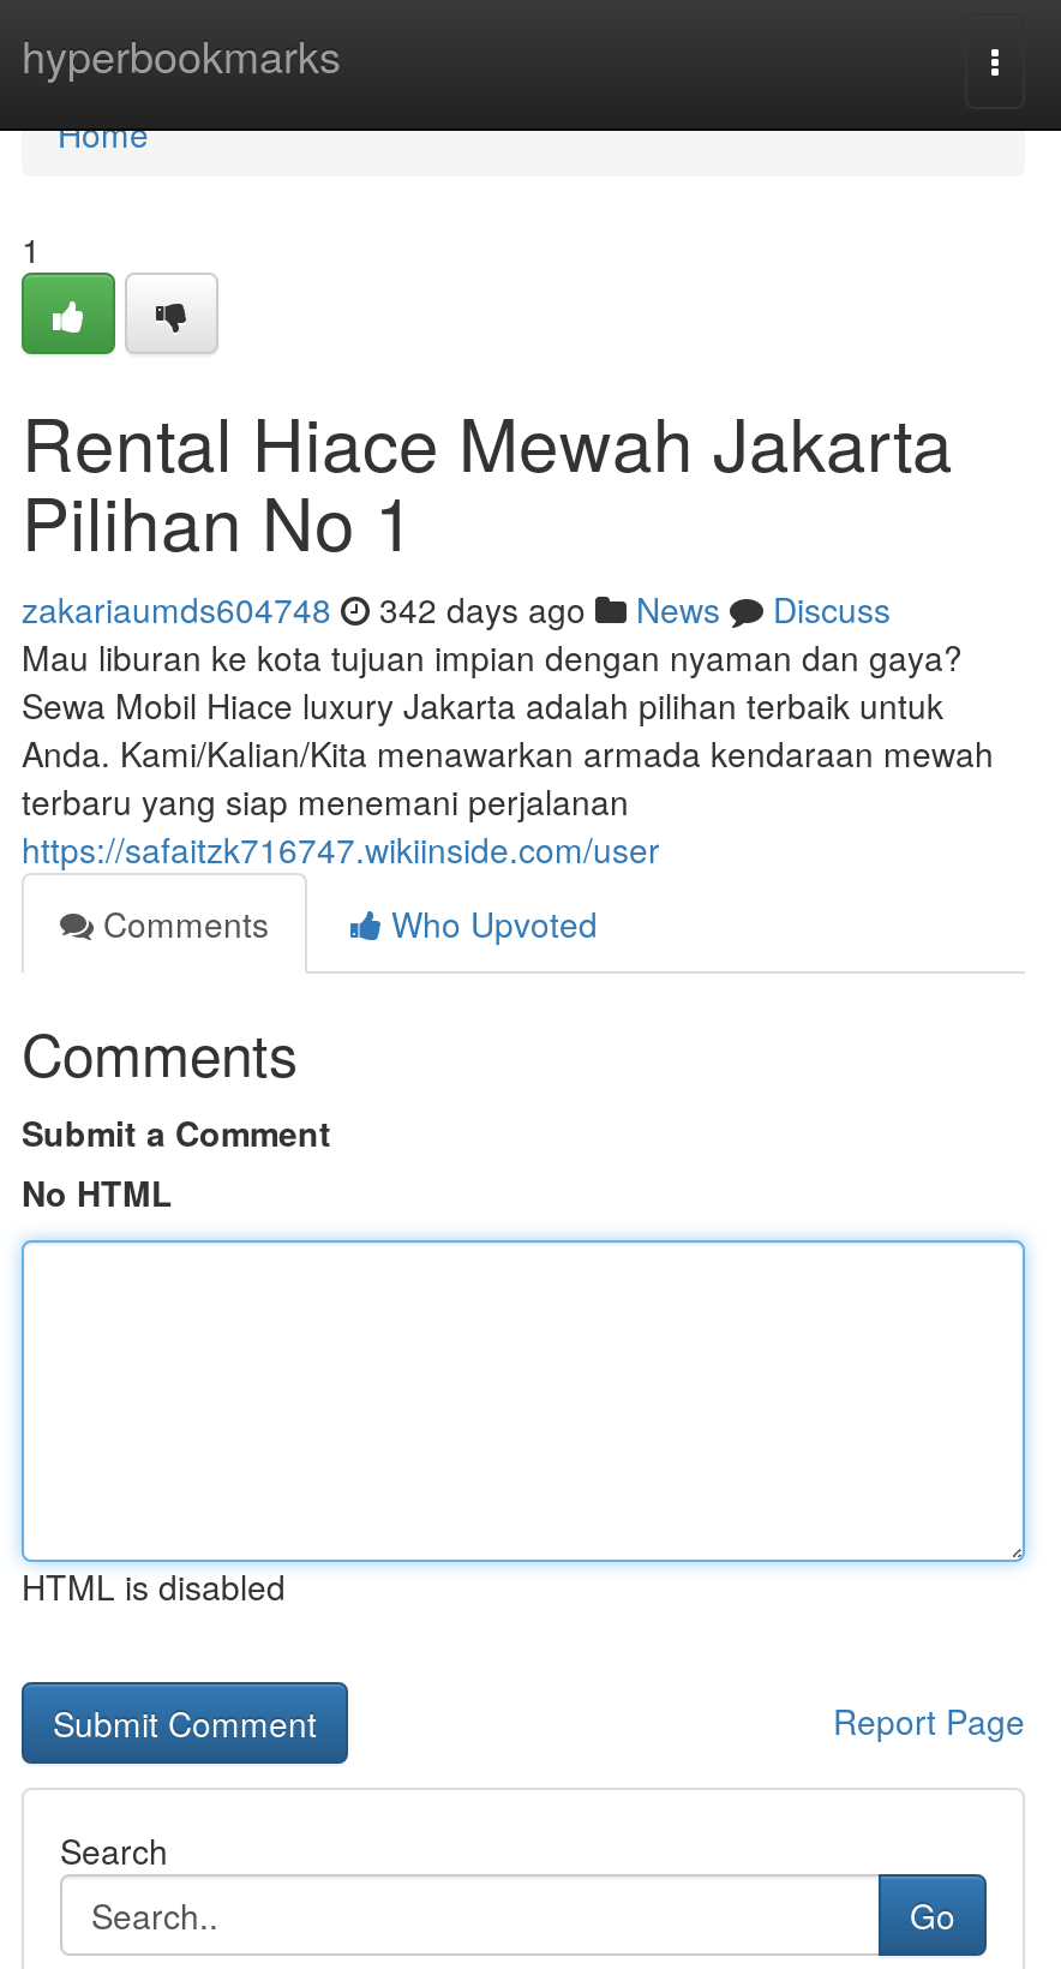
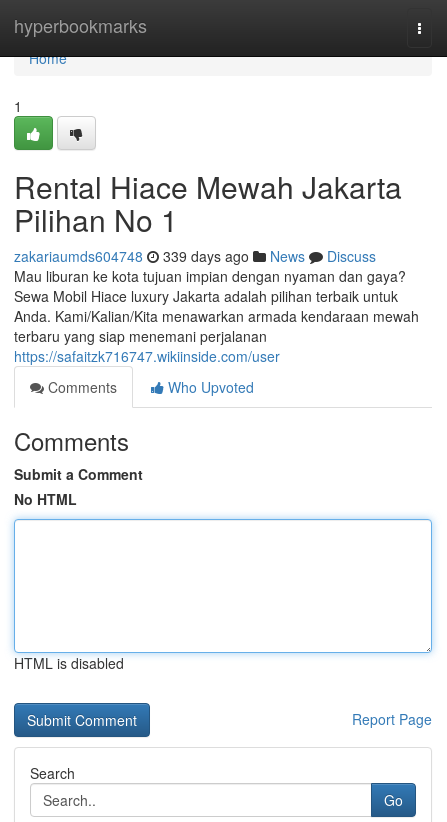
[22,585,891,633] zakariaumds604748 342 days ago News Discuss -> [14,246,376,266] zakariaumds604748 339 days ago News Discuss

